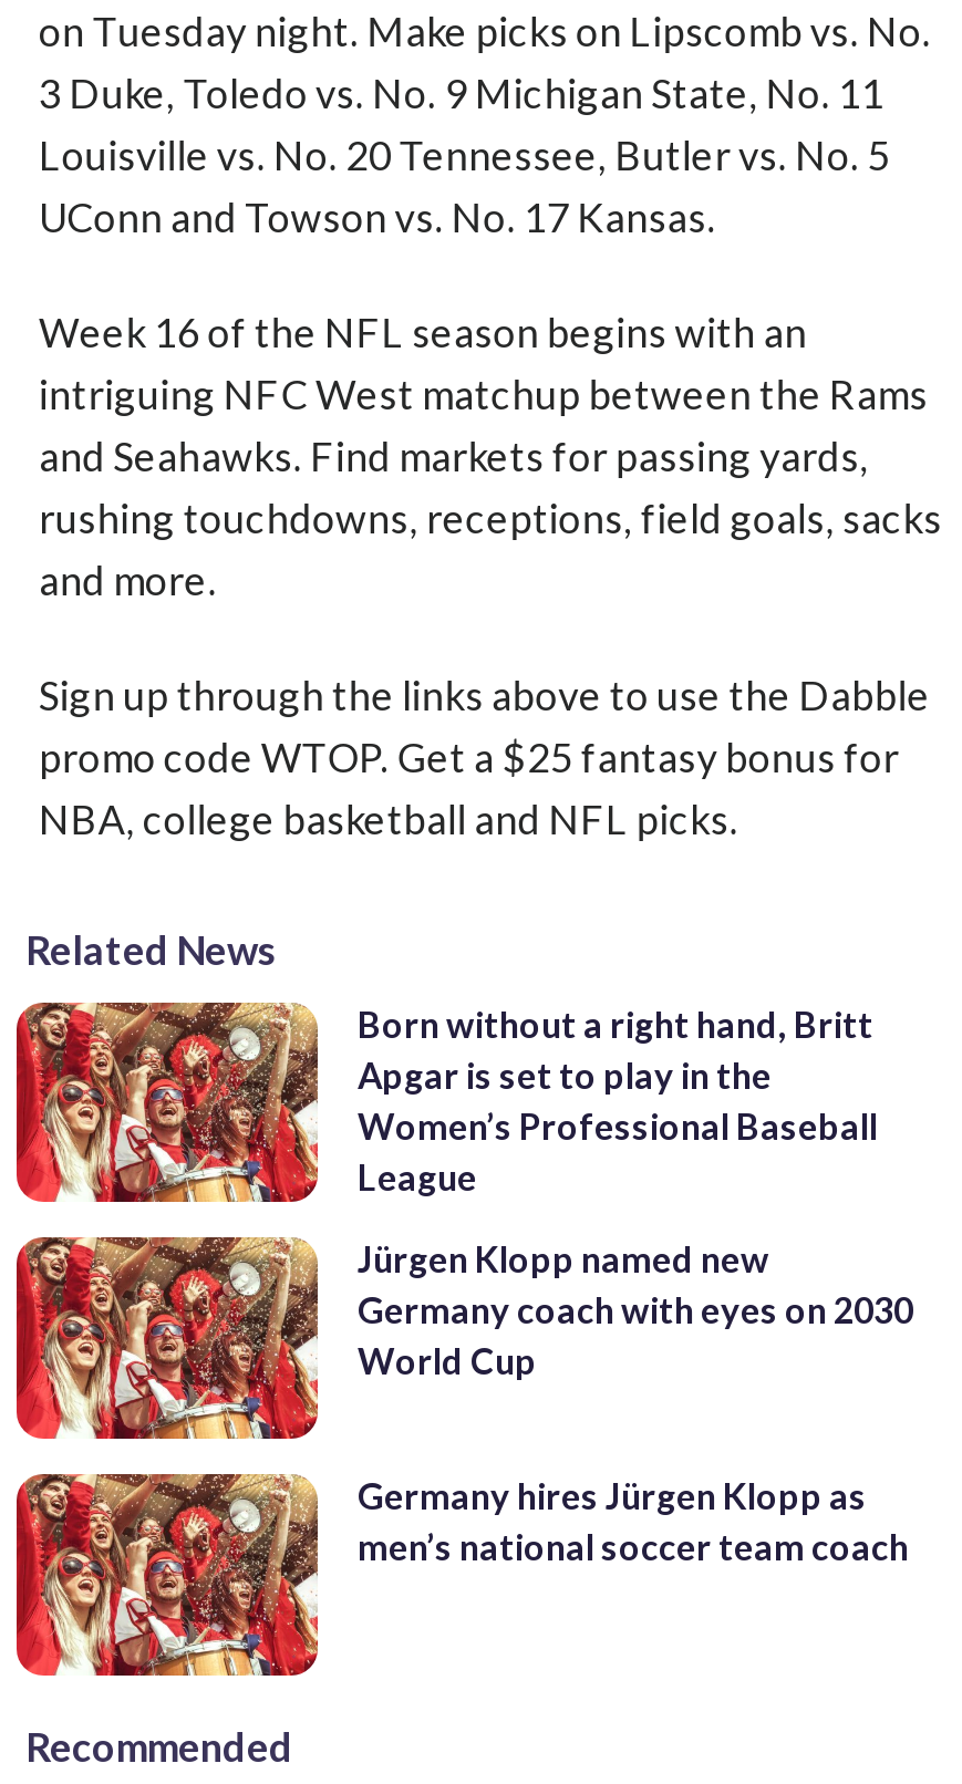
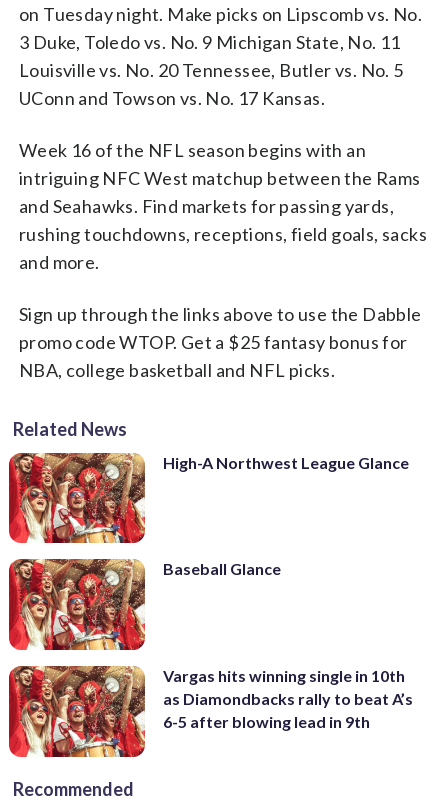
[358,1002,878,1197] Born without a right hand, Britt | Apgar is set to play in the | Women’s Professional Baseball | League -> [163,453,409,472] High-A Northwest League Glance
[358,1238,913,1382] Jürgen Klopp named new | Germany coach with eyes on 2030 | World Cup -> [163,559,281,578] Baseball Glance
[358,1474,909,1567] Germany hires Jürgen Klopp as | men’s national soccer team coach -> [163,666,413,731] Vargas hits winning single in 10th | as Diamondbacks rally to beat A’s | 6-5 after blowing lead in 9th

